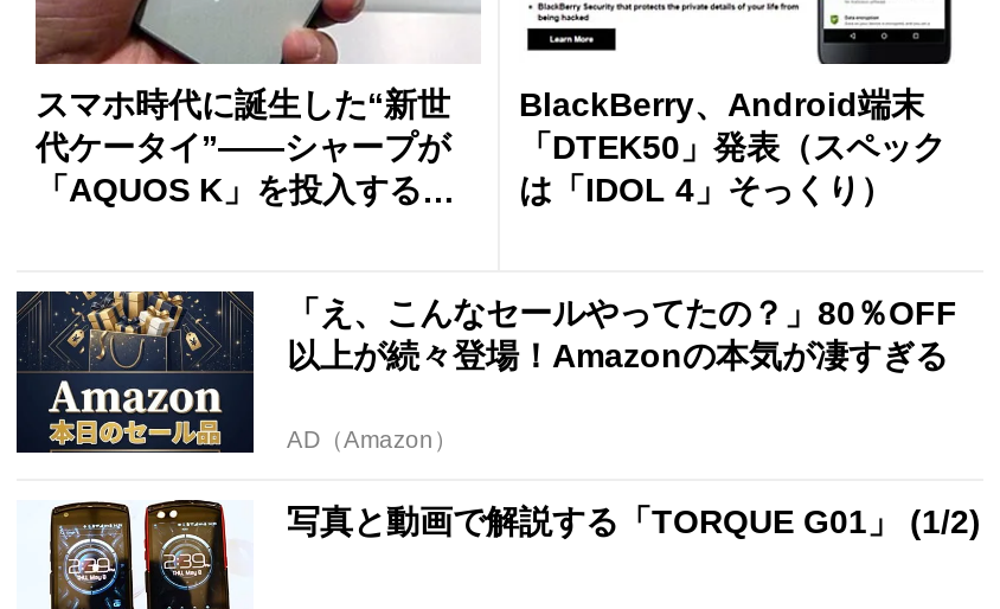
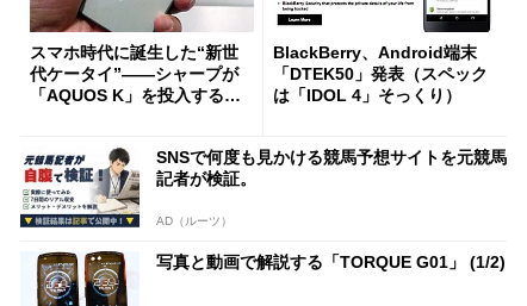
[14,289,957,453] [image] | 「え、こんなセールやってたの？」80％OFF | 以上が続々登場！Amazonの本気が凄すぎる -> [20,146,507,227] [image] | SNSで何度も見かける競馬予想サイトを元競馬 | 記者が検証。
[287,426,457,452] AD（Amazon） -> [156,214,232,227] AD（ルーツ）

